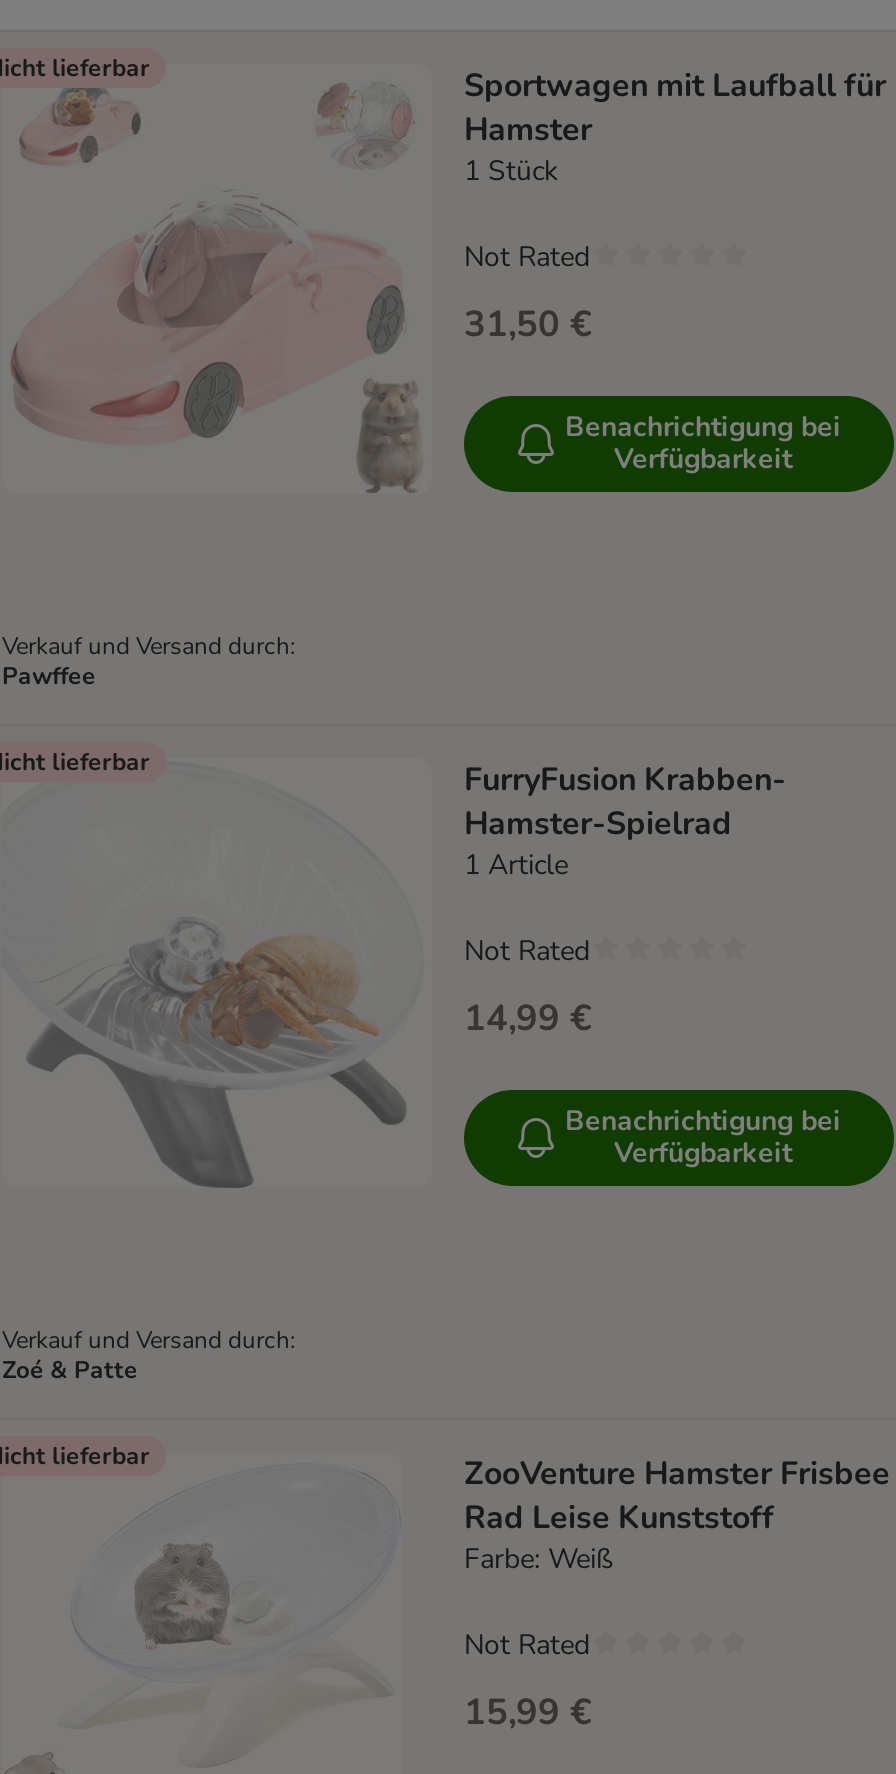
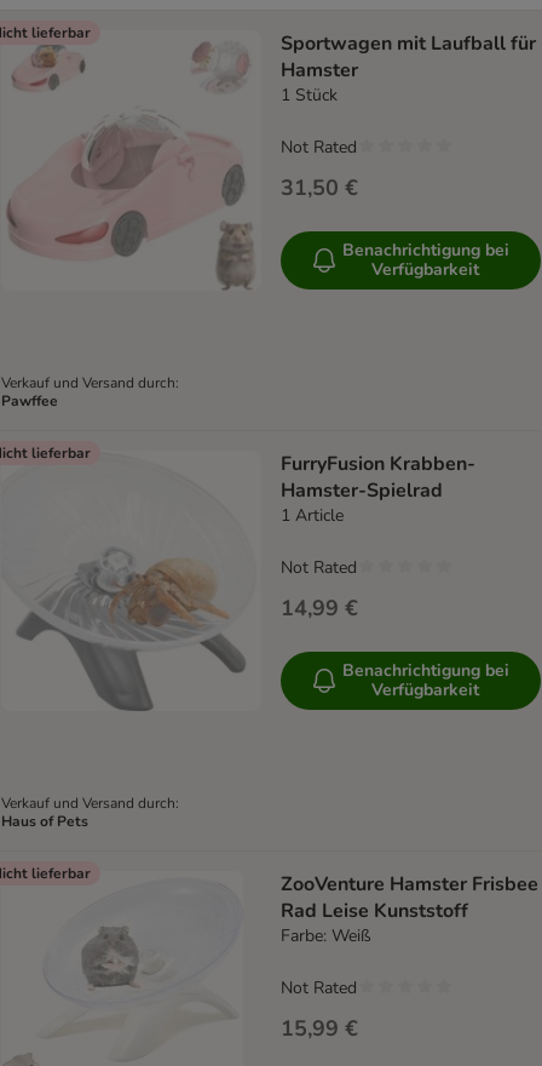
[2,1354,138,1386] Zoé & Patte -> [1,812,88,831] Haus of Pets

